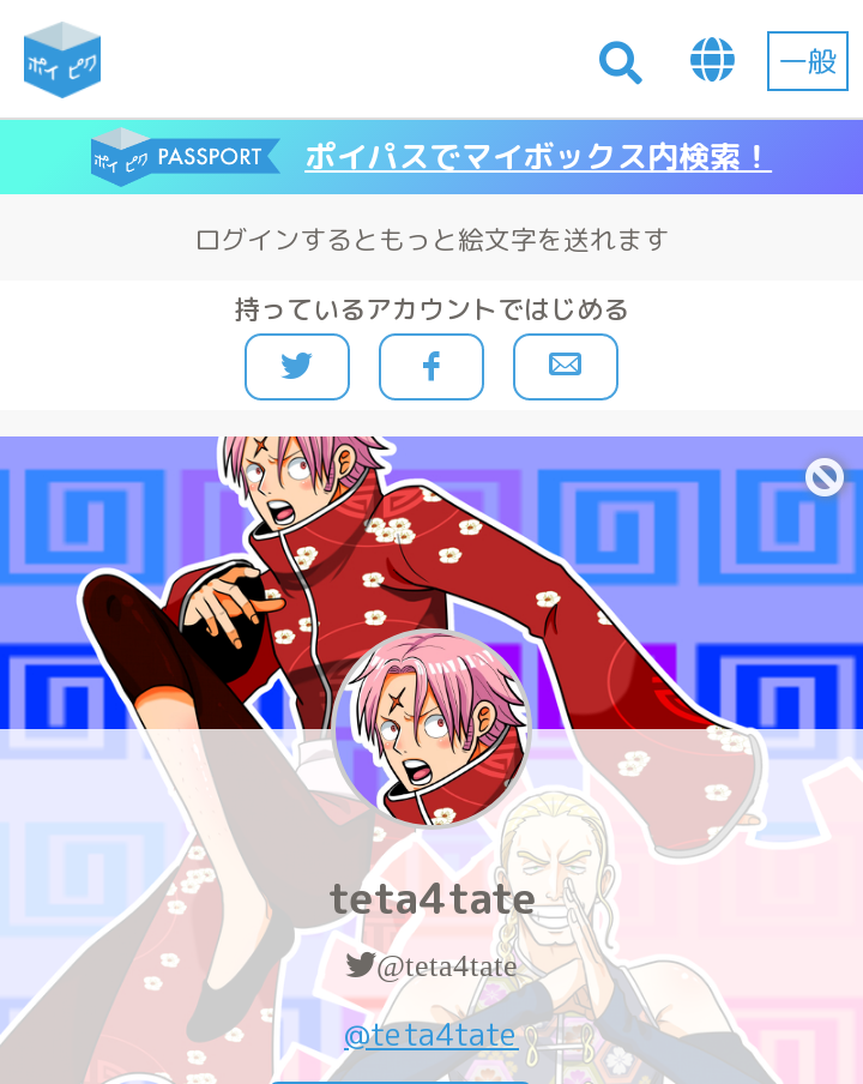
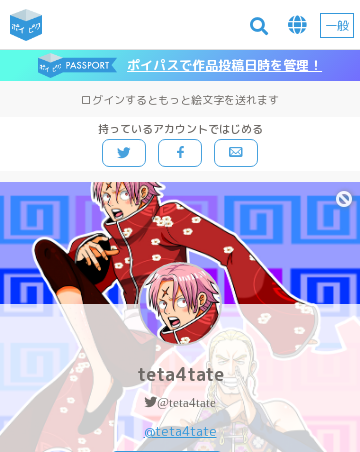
[305,134,772,177] ポイパスでマイボックス内検索！ -> [127,56,322,74] ポイパスで作品投稿日時を管理！

